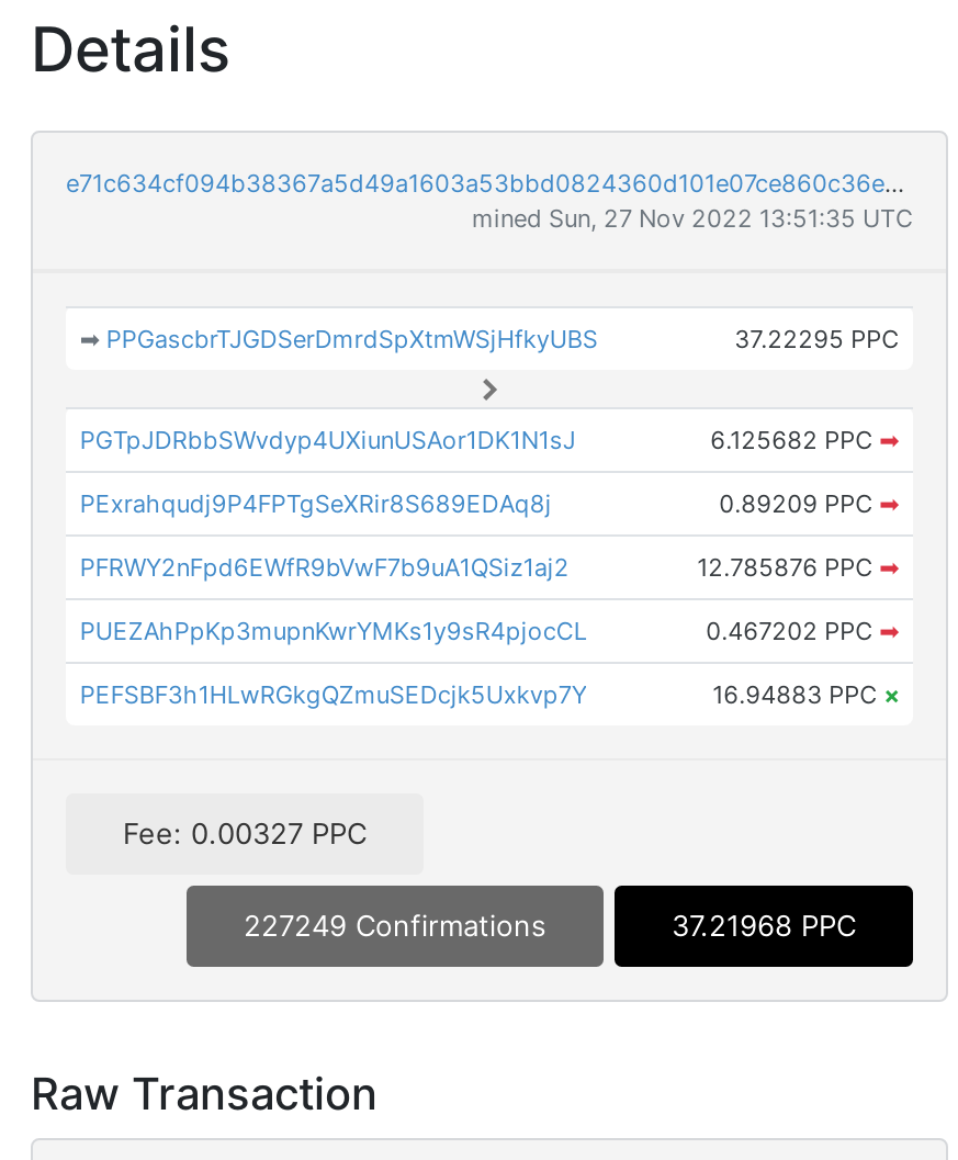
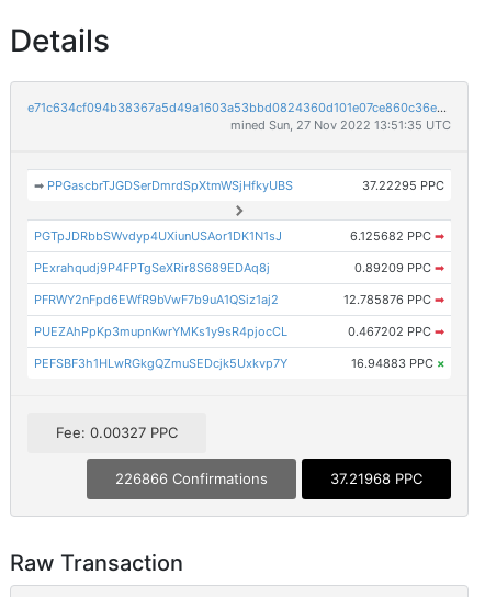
[244,908,546,943] 227249 Confirmations -> [115,470,268,488] 226866 Confirmations

